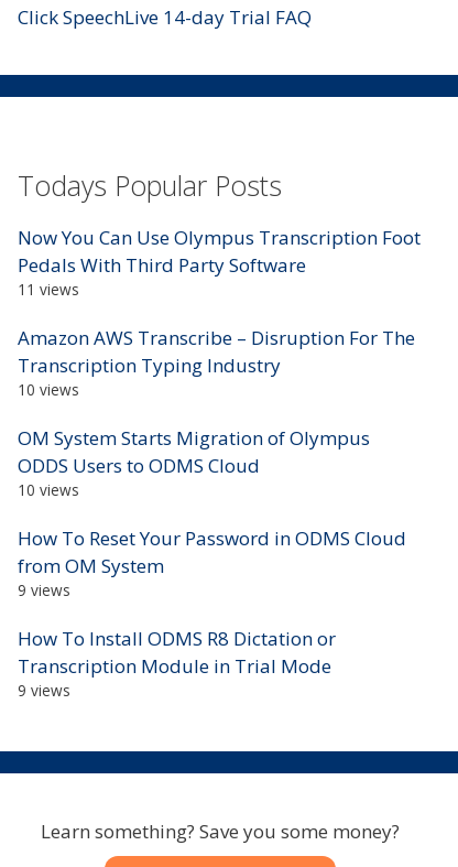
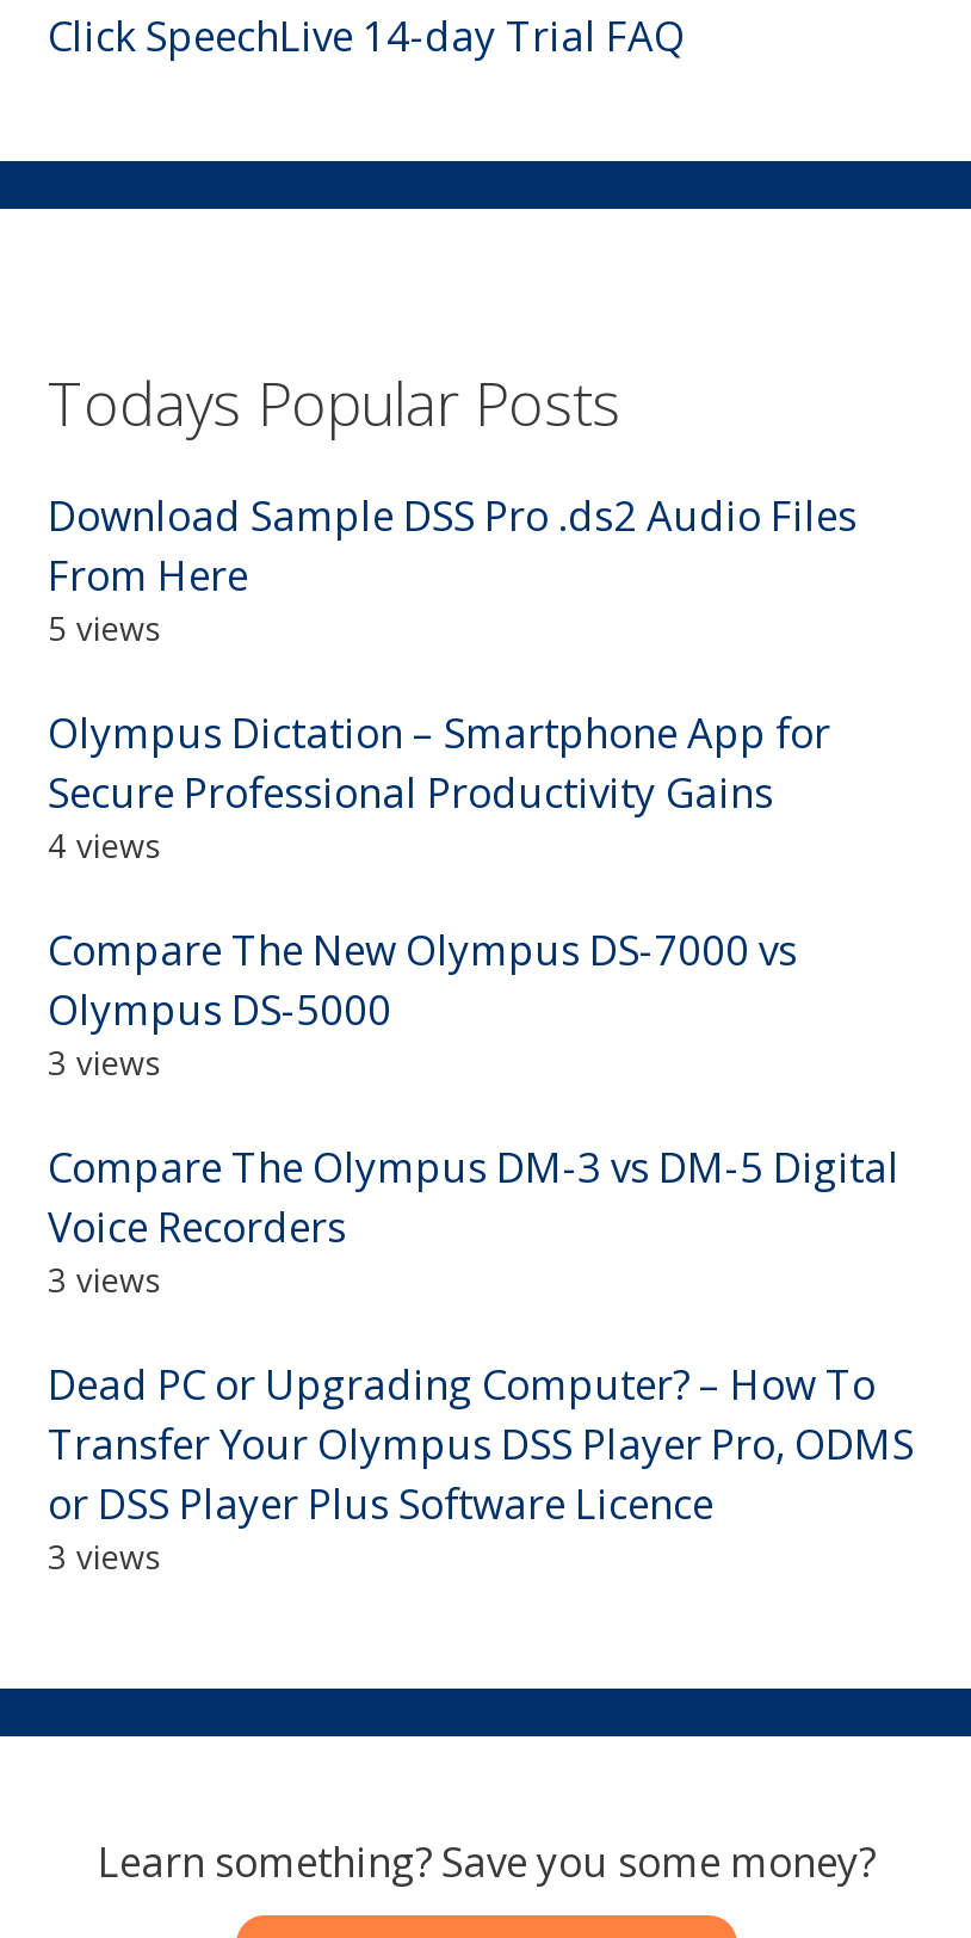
[18,225,421,300] Now You Can Use Olympus Transcription Foot | Pedals With Third Party Software | 11 views -> [48,488,856,650] Download Sample DSS Pro .ds2 Audio Files | From Here | 5 views
[18,326,415,400] Amazon AWS Transcribe – Disruption For The | Transcription Typing Industry | 10 views -> [48,705,830,868] Olympus Dictation – Smartphone App for | Secure Professional Productivity Gains | 4 views
[18,426,370,501] OM System Starts Migration of Olympus | ODDS Users to ODMS Cloud | 10 views -> [48,922,797,1085] Compare The New Olympus DS-7000 vs | Olympus DS-5000 | 3 views
[18,526,406,601] How To Reset Your Password in ODMS Cloud | from OM System | 9 views -> [48,1140,899,1302] Compare The Olympus DM-3 vs DM-5 Digital | Voice Recorders | 3 views
[18,626,336,701] How To Install ODMS R8 Dictation or | Transcription Module in Trial Mode | 9 views -> [48,1357,914,1579] Dead PC or Upgrading Computer? – How To | Transfer Your Olympus DSS Player Pro, ODMS | or DSS Player Plus Software Licence | 3 views

